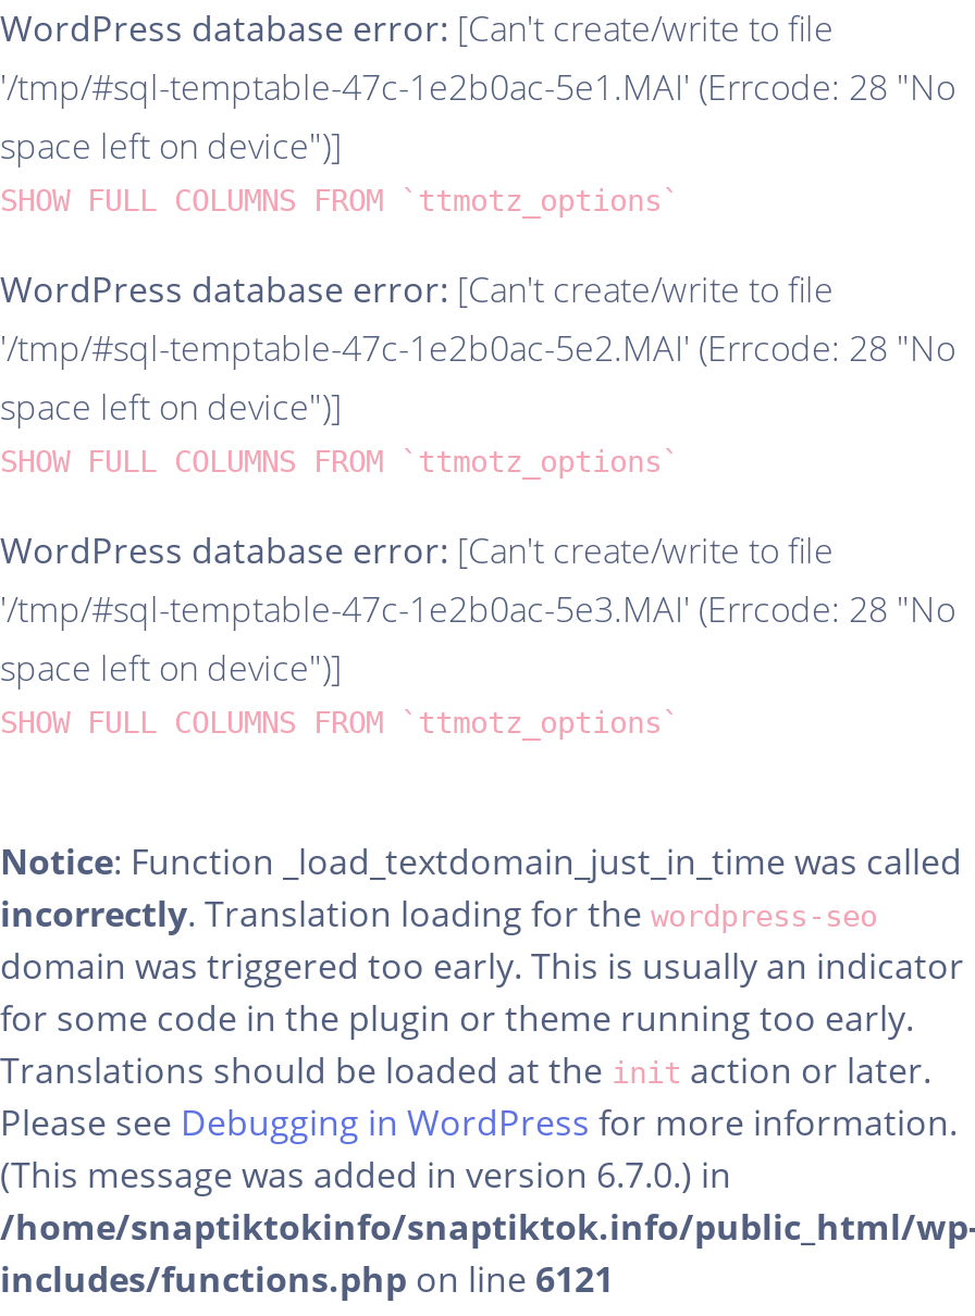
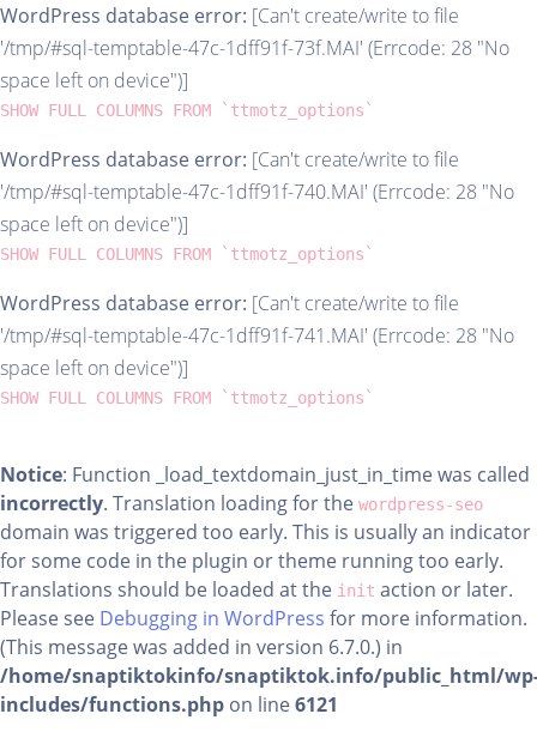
[0,63,955,111] '/tmp/#sql-temptable-47c-1e2b0ac-5e1.MAI' (Errcode: 28 "No -> [0,35,509,61] '/tmp/#sql-temptable-47c-1dff91f-73f.MAI' (Errcode: 28 "No
[0,324,955,372] '/tmp/#sql-temptable-47c-1e2b0ac-5e2.MAI' (Errcode: 28 "No -> [0,179,514,205] '/tmp/#sql-temptable-47c-1dff91f-740.MAI' (Errcode: 28 "No
[0,585,955,633] '/tmp/#sql-temptable-47c-1e2b0ac-5e3.MAI' (Errcode: 28 "No -> [0,322,514,349] '/tmp/#sql-temptable-47c-1dff91f-741.MAI' (Errcode: 28 "No

